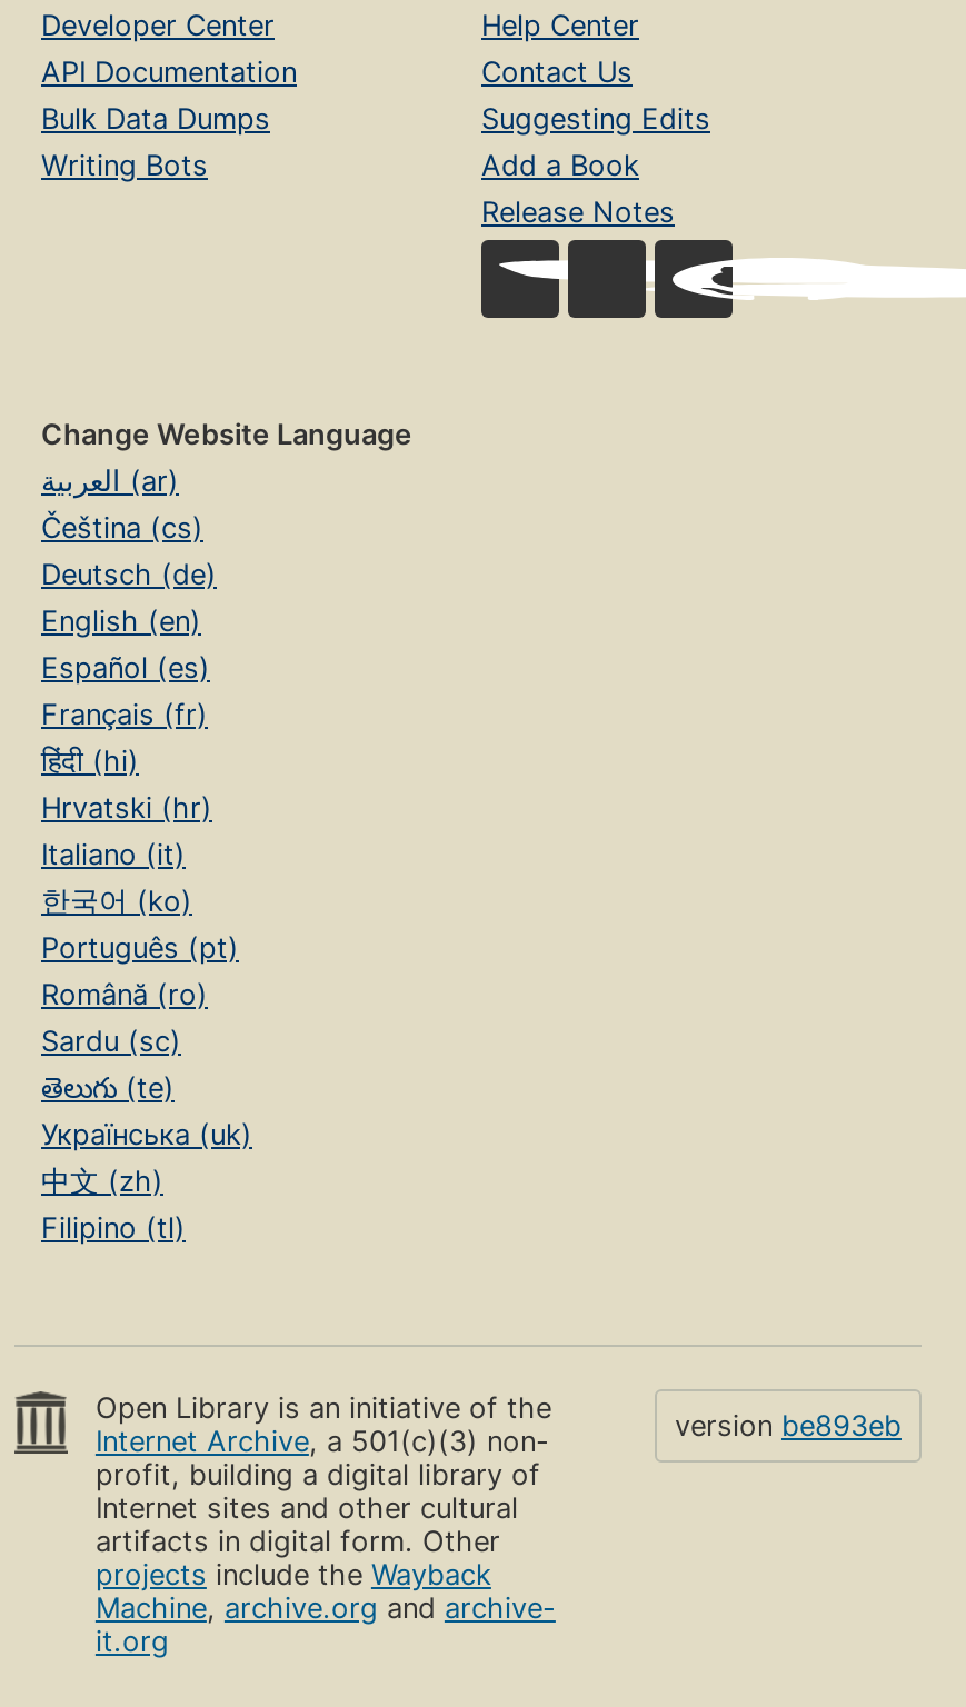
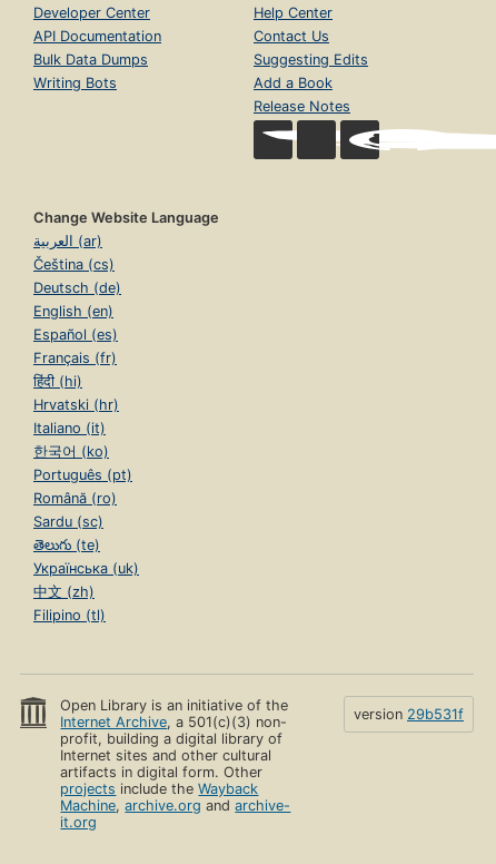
[675,1410,902,1444] version be893eb -> [354,706,464,723] version 29b531f

